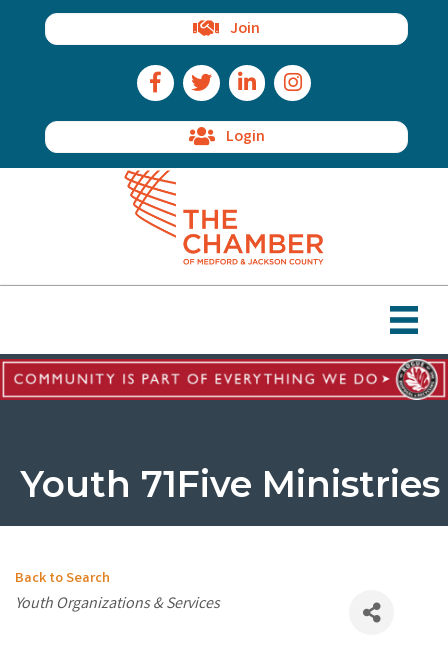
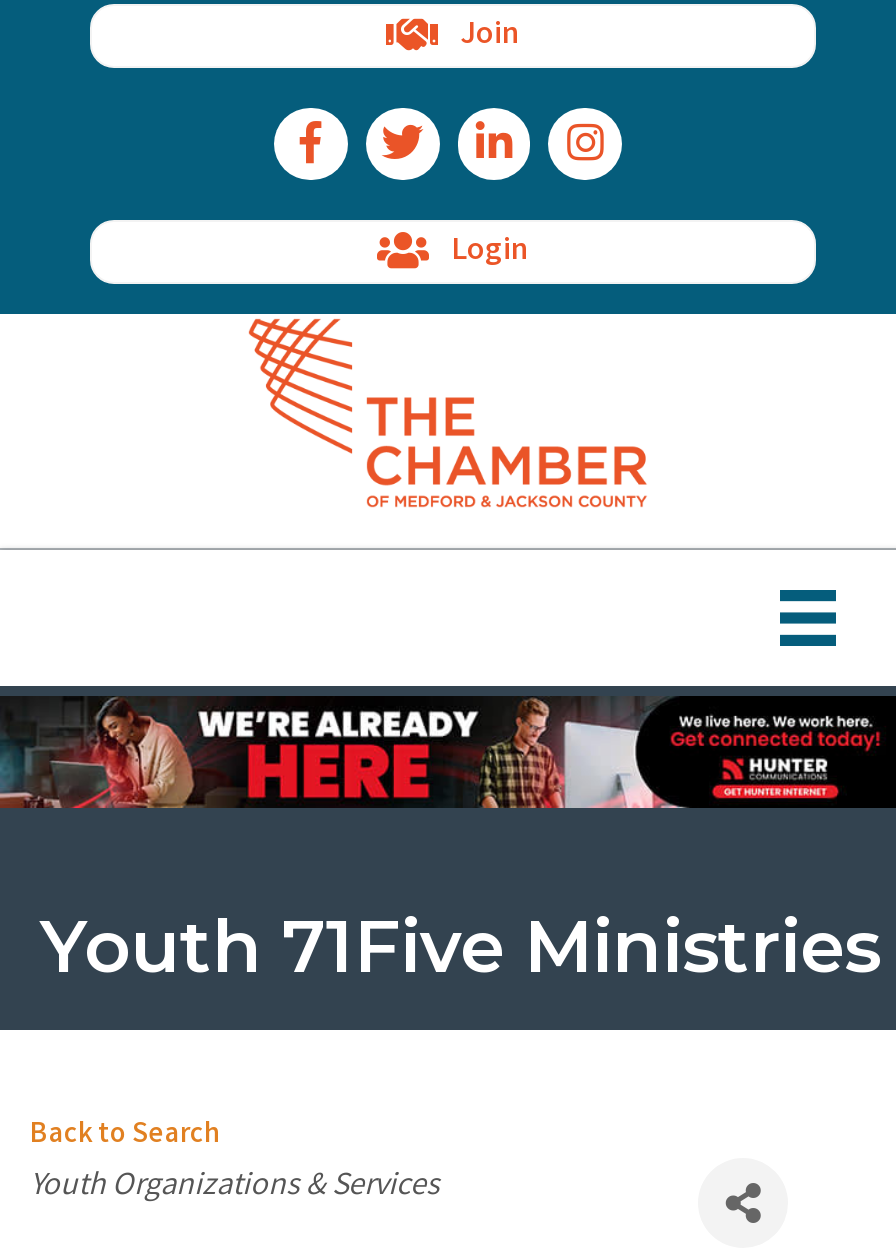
[3,358,445,415] [image] -> [6,694,890,810] [image]

